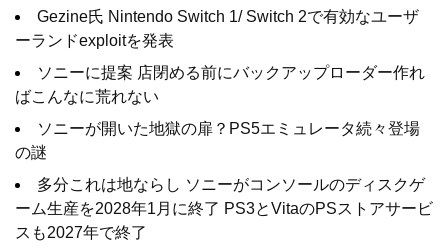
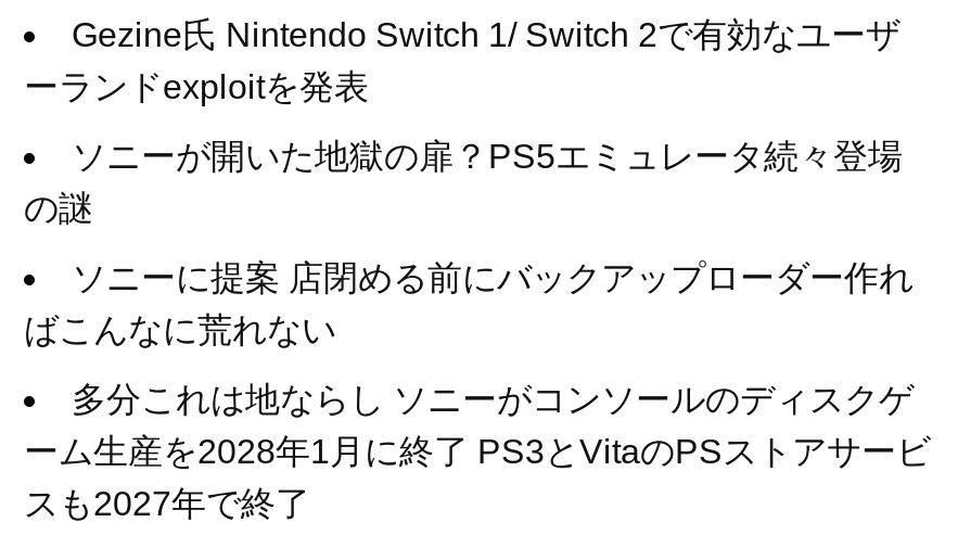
moved [15,64,425,105] -> [24,260,914,349]: ソニーに提案 店閉める前にバックアップローダー作れ | ばこんなに荒れない
moved [15,120,420,161] -> [24,139,903,228]: ソニーが開いた地獄の扉？PS5エミュレータ続々登場 | の謎

